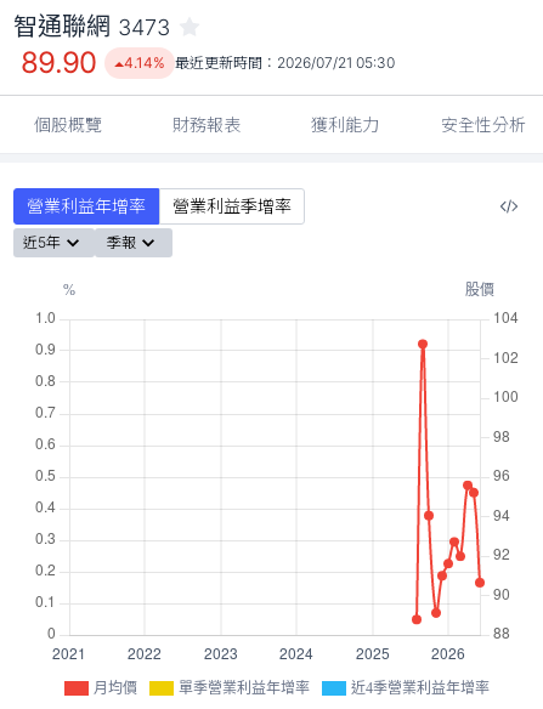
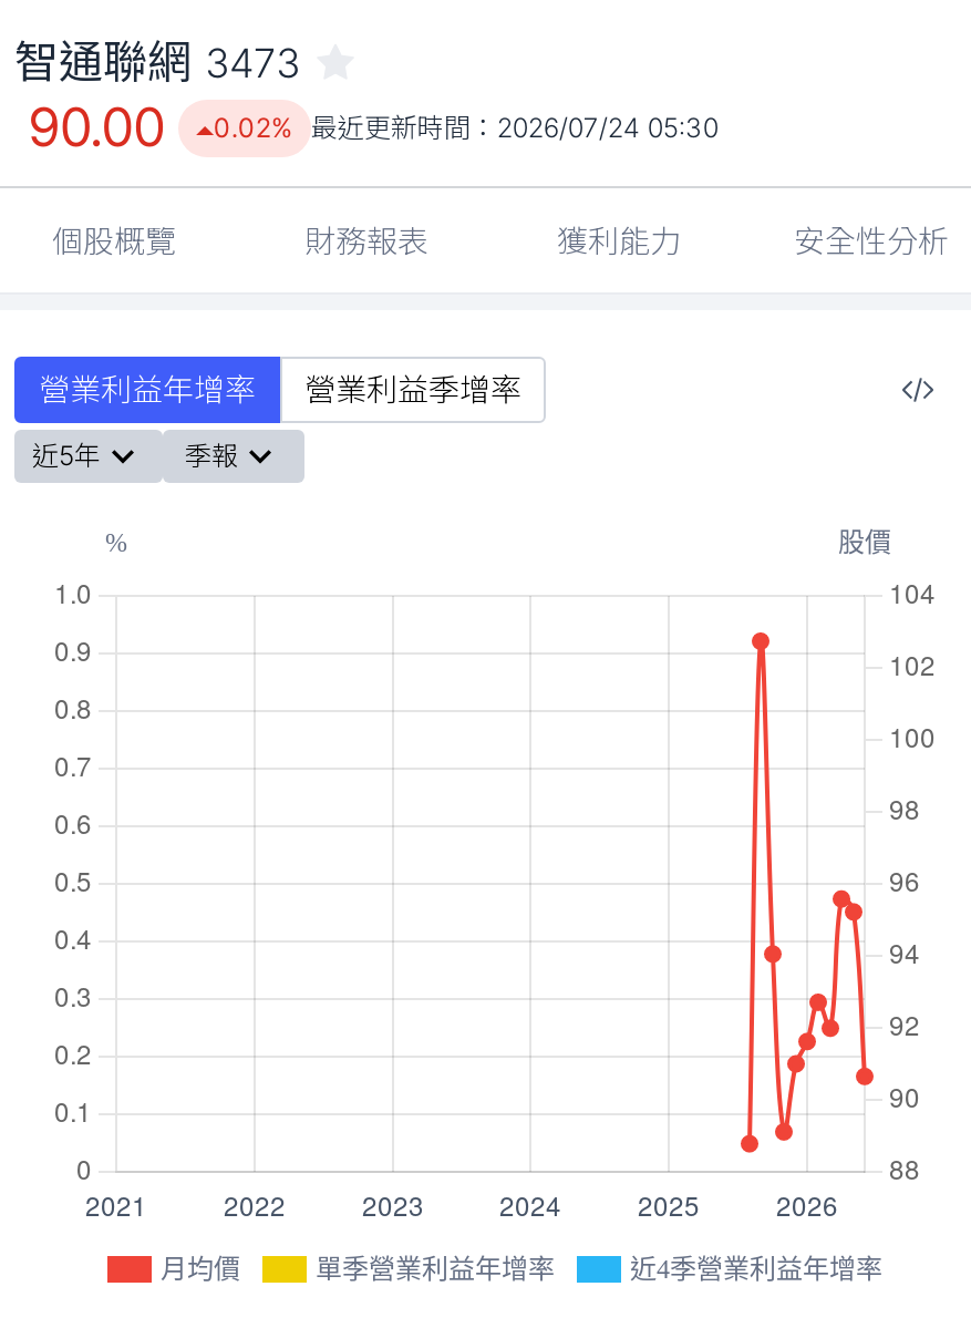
[21,45,97,80] 89.90 -> [28,95,165,159] 90.00
[124,53,395,72] 4.14% 最近更新時間：2026/07/21 05:30 -> [213,111,718,144] 0.02% 最近更新時間：2026/07/24 05:30

